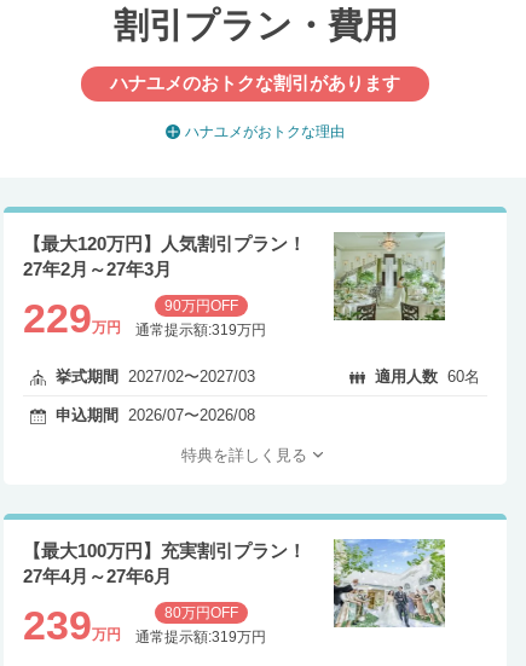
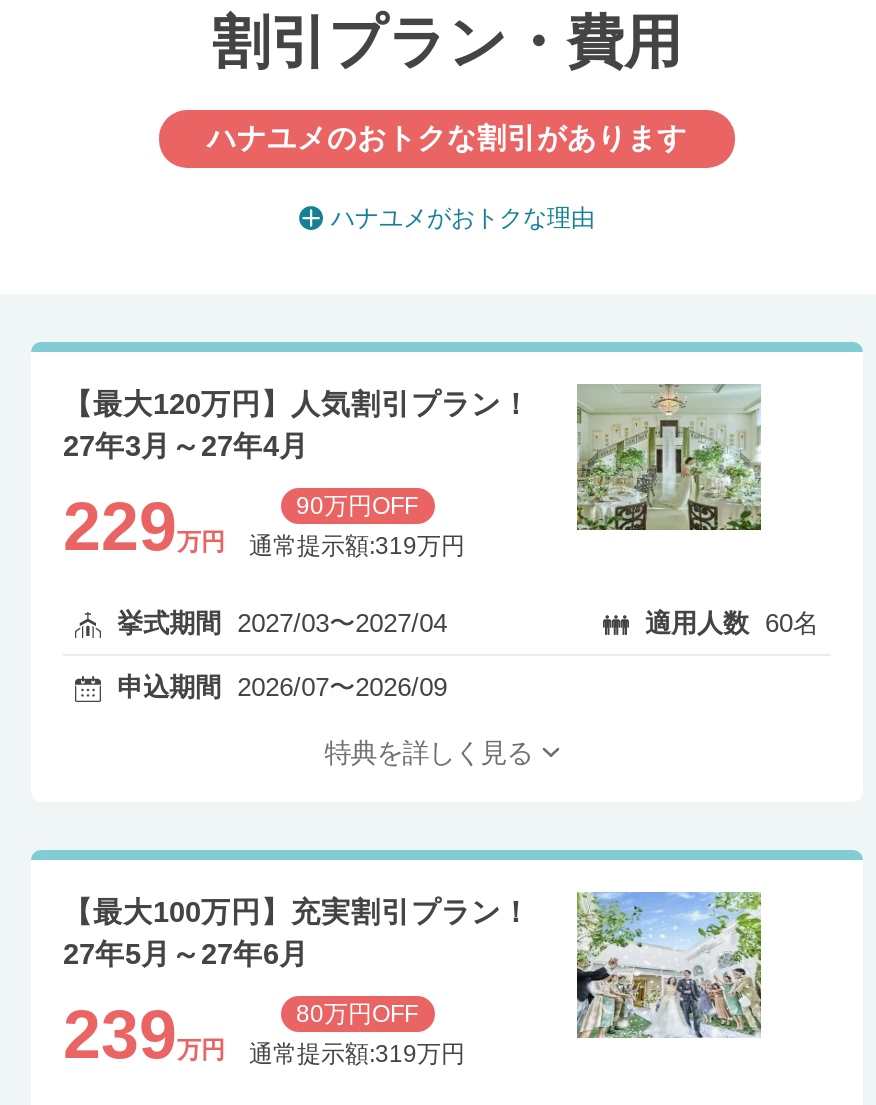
[23,260,172,279] 27年2月～27年3月 -> [63,430,309,462] 27年3月～27年4月
[56,367,255,385] 挙式期間 2027/02〜2027/03 -> [117,608,447,638] 挙式期間 2027/03〜2027/04
[56,406,255,424] 申込期間 2026/07〜2026/08 -> [117,672,447,702] 申込期間 2026/07〜2026/09
[23,567,172,587] 27年4月～27年6月 -> [63,939,309,971] 27年5月～27年6月

